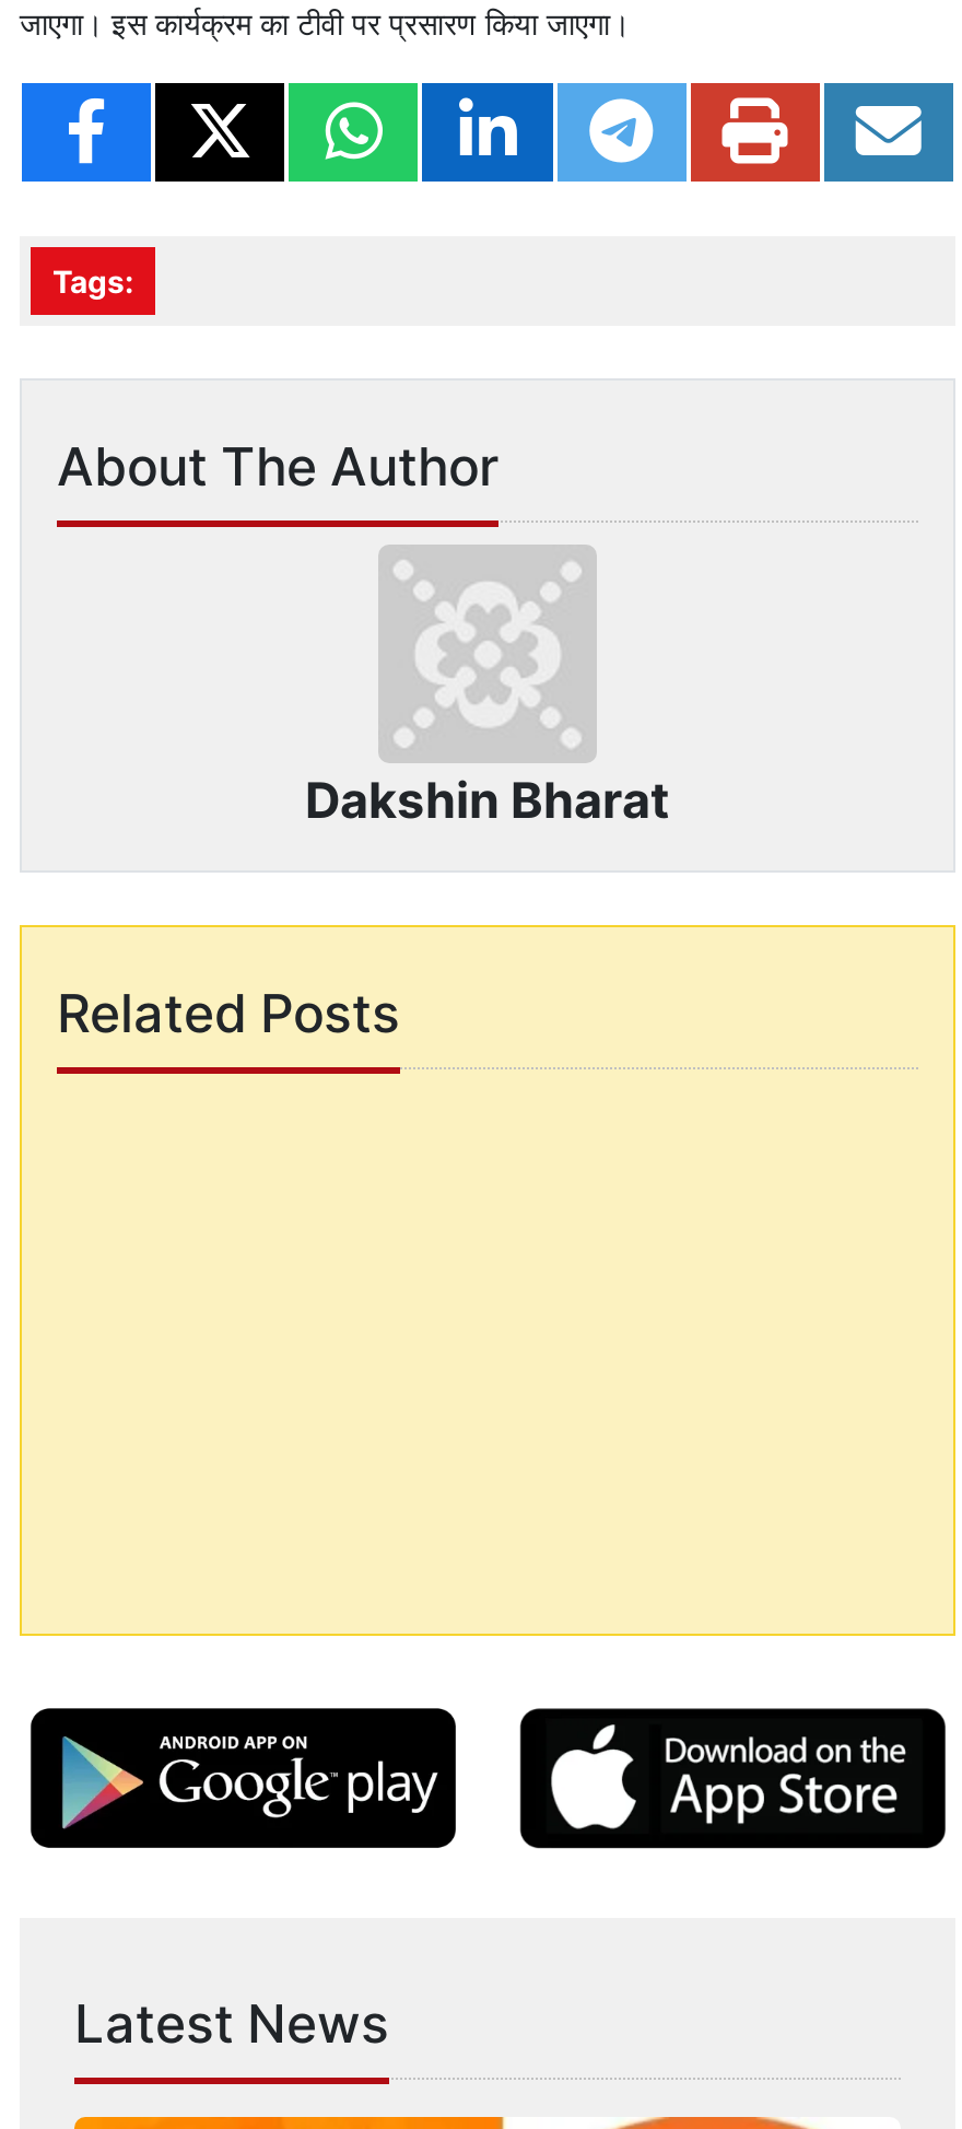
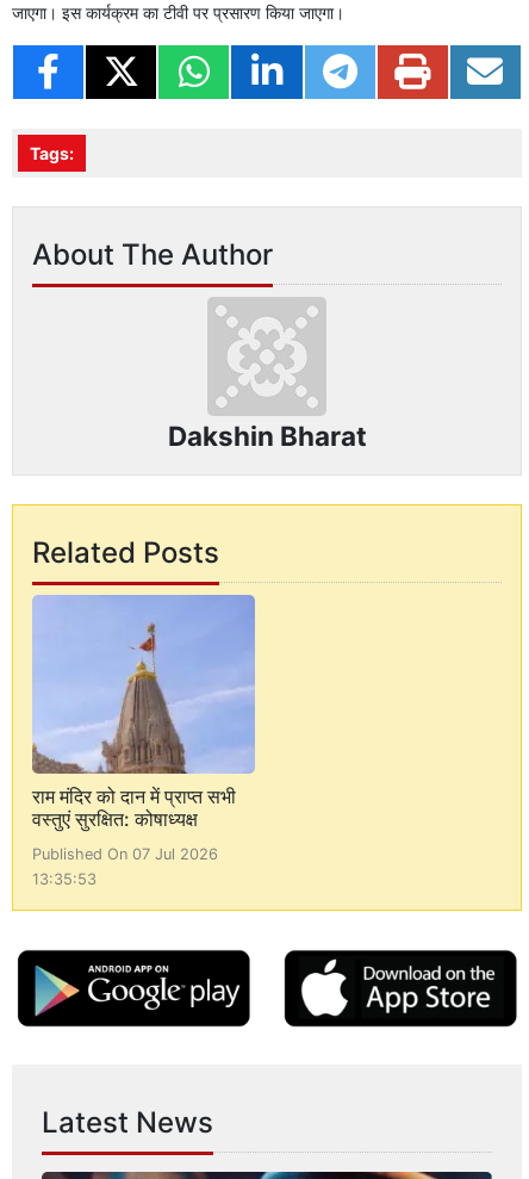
none -> [31,594,256,888] [image] | राम मंदिर को दान में प्राप्त सभी | वस्तुएं सुरक्षित: कोषाध्यक्ष | Published On 07 Jul 2026 | 13:35:53

